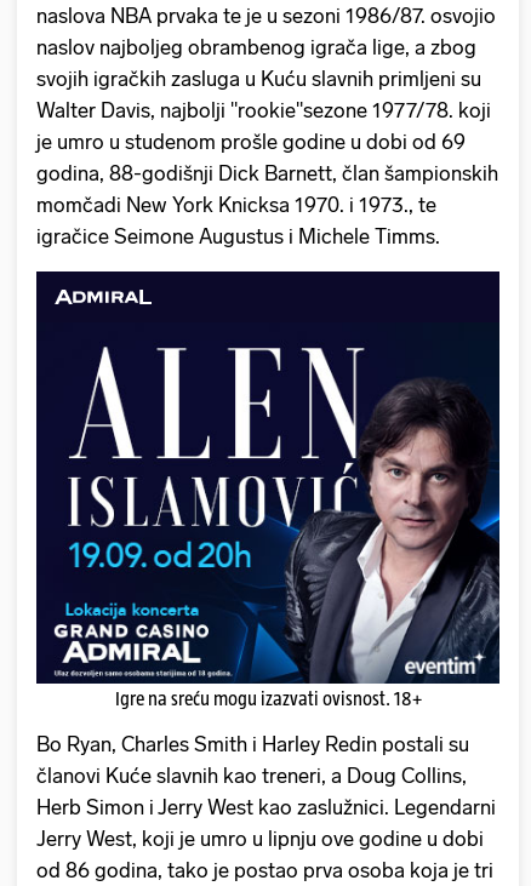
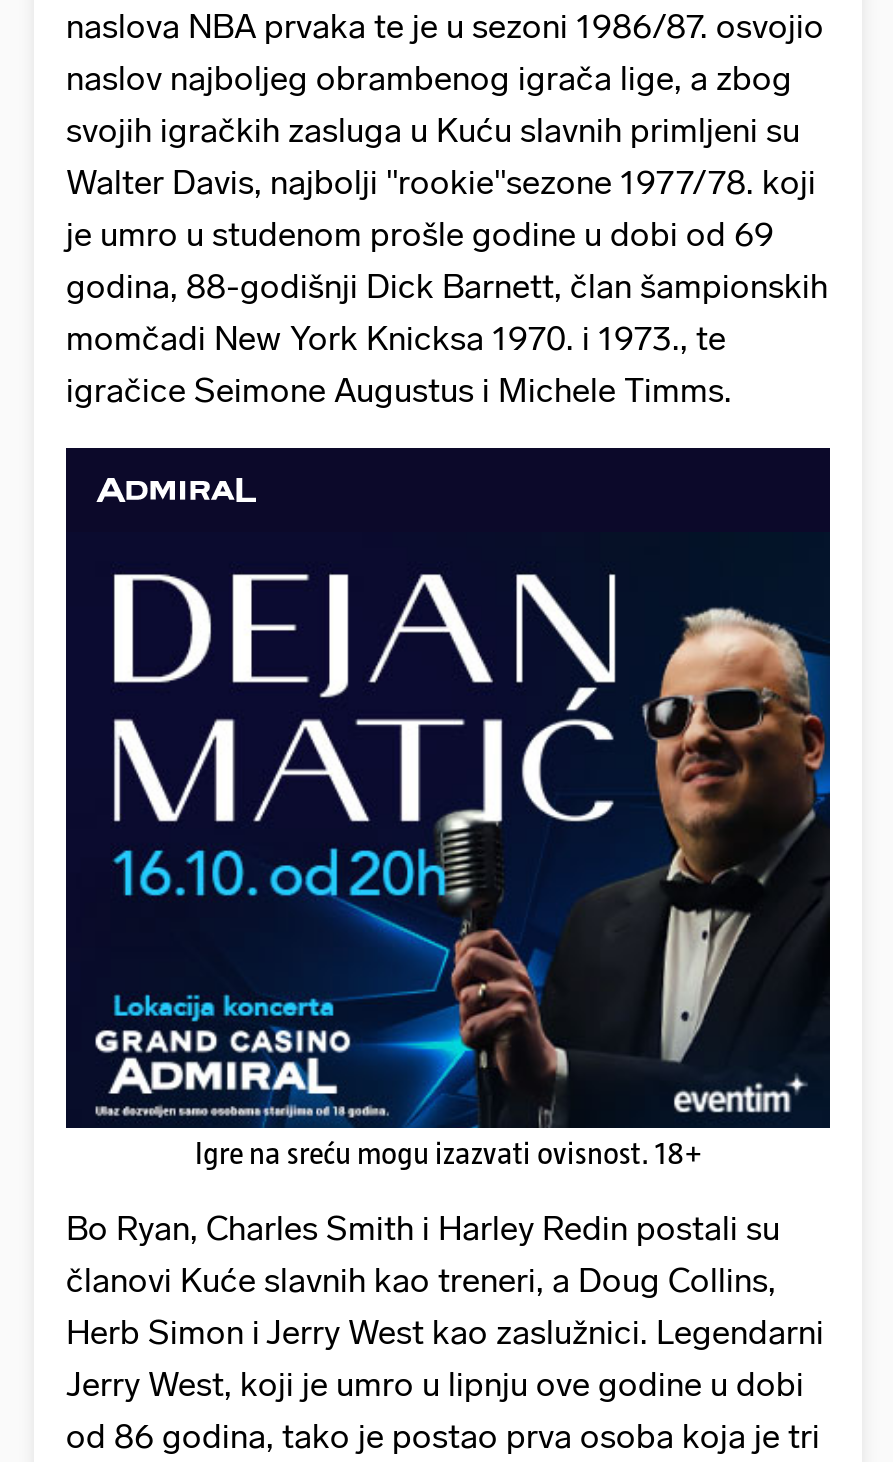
[65,345,501,685] [image] -> [112,572,832,1128] [image]

